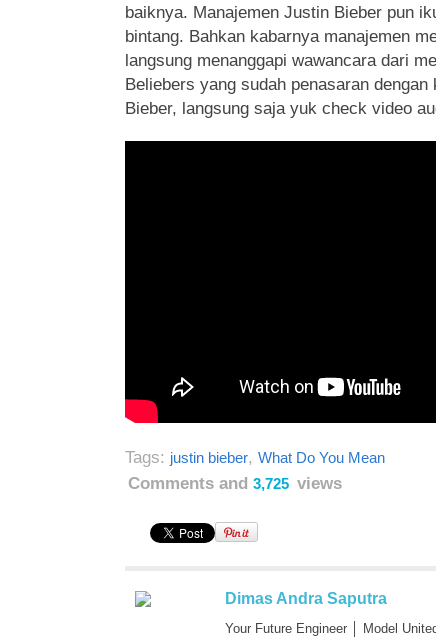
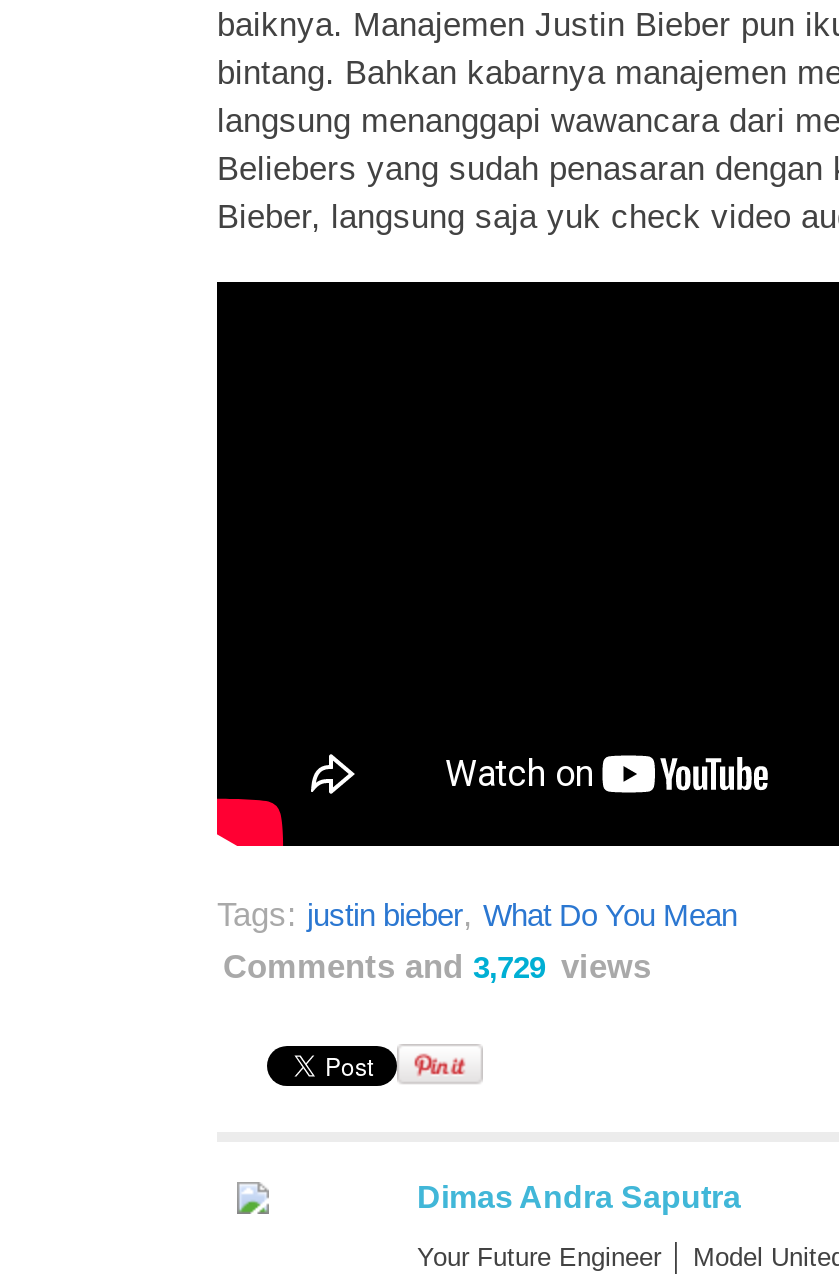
[128,474,342,493] Comments and 3,725 views -> [223,948,651,986] Comments and 3,729 views

